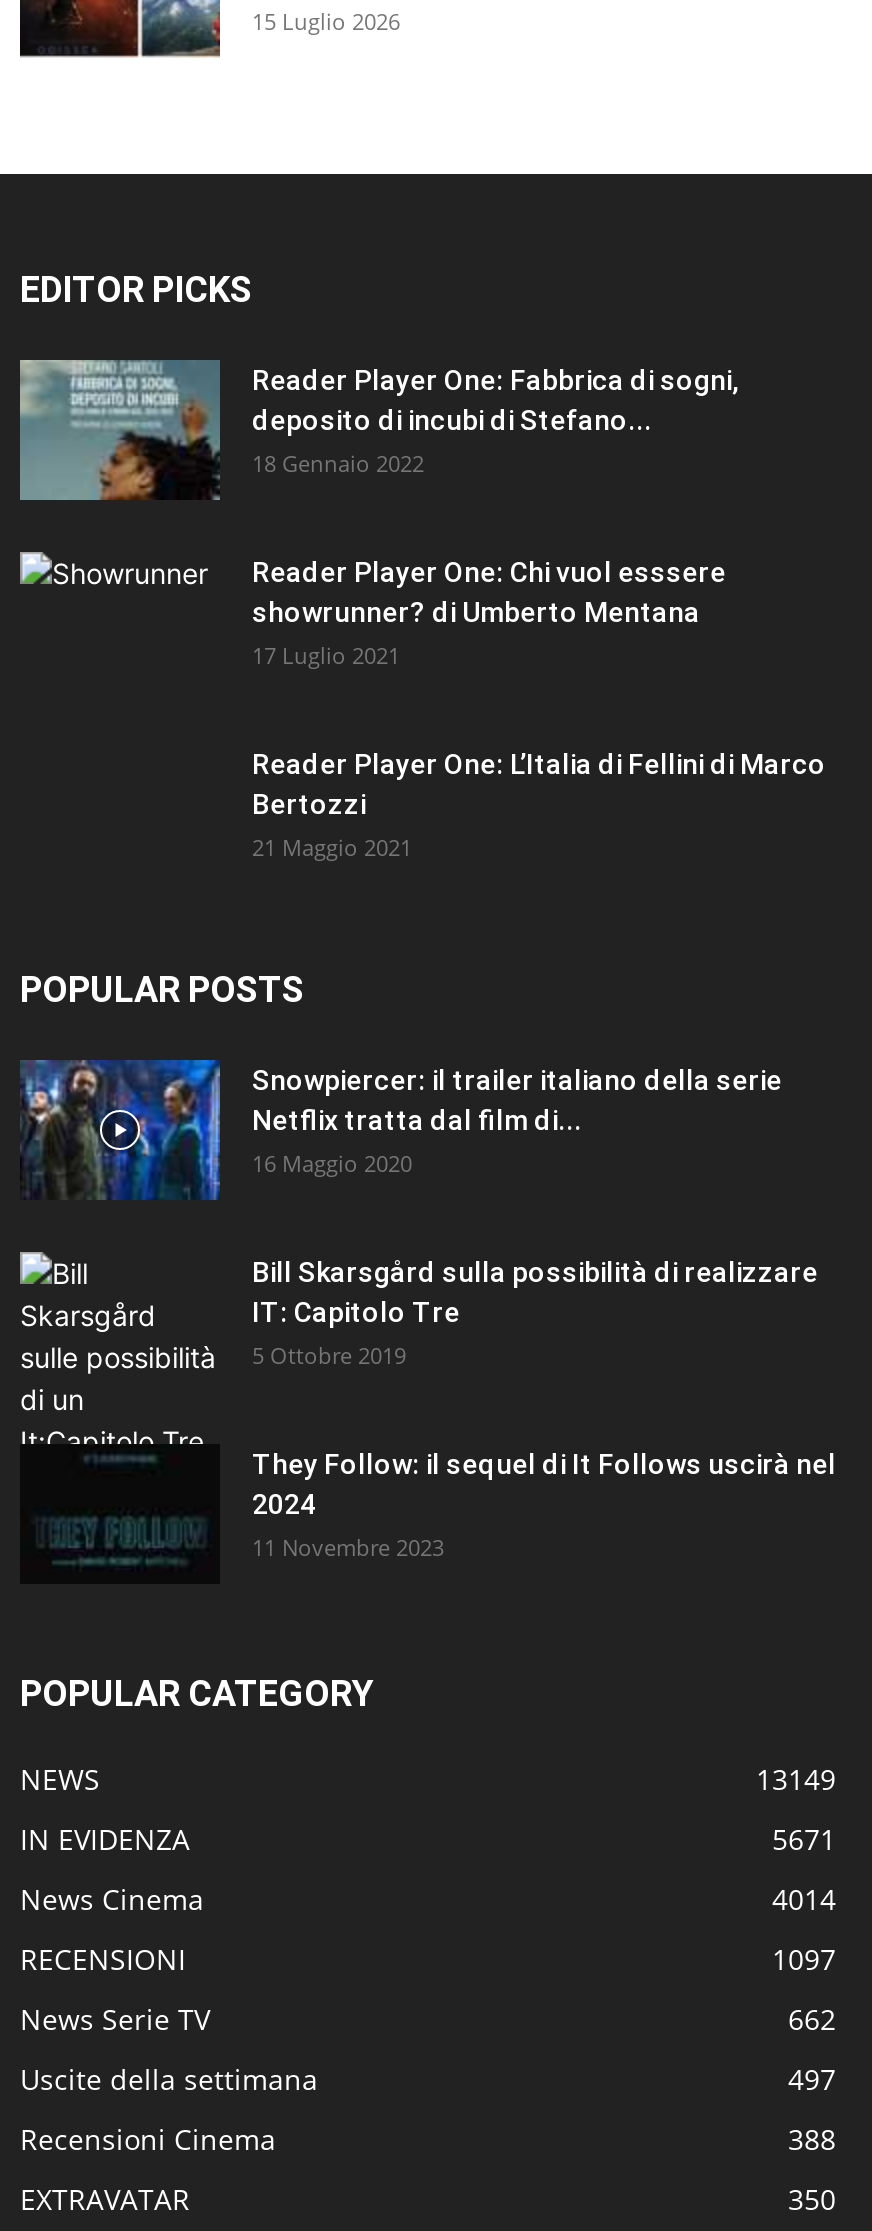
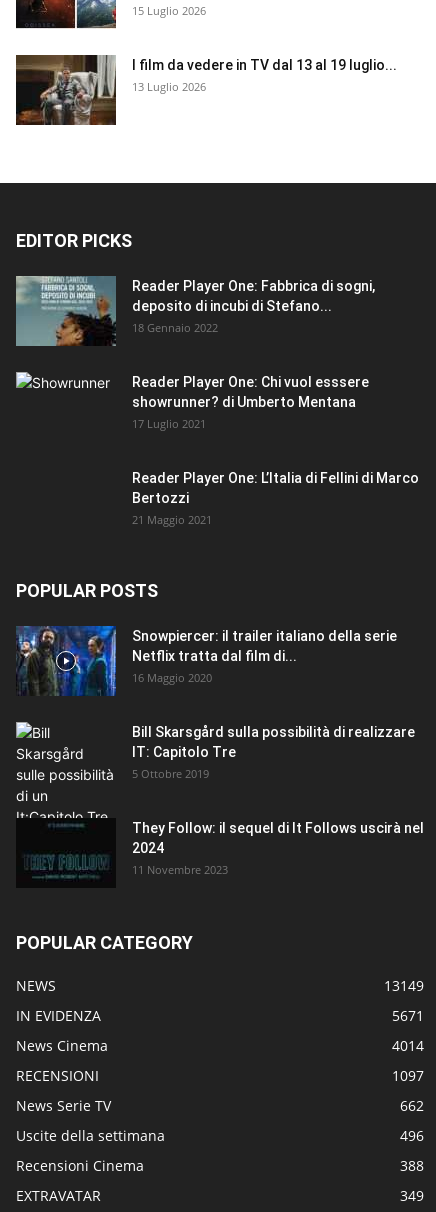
none -> [15,54,397,126] [image] | I film da vedere in TV dal 13 al 19 luglio... | 13 Luglio 2026
[788,2060,836,2098] 497 -> [400,1126,424,1145] 496
[788,2180,836,2218] 350 -> [400,1186,424,1205] 349

